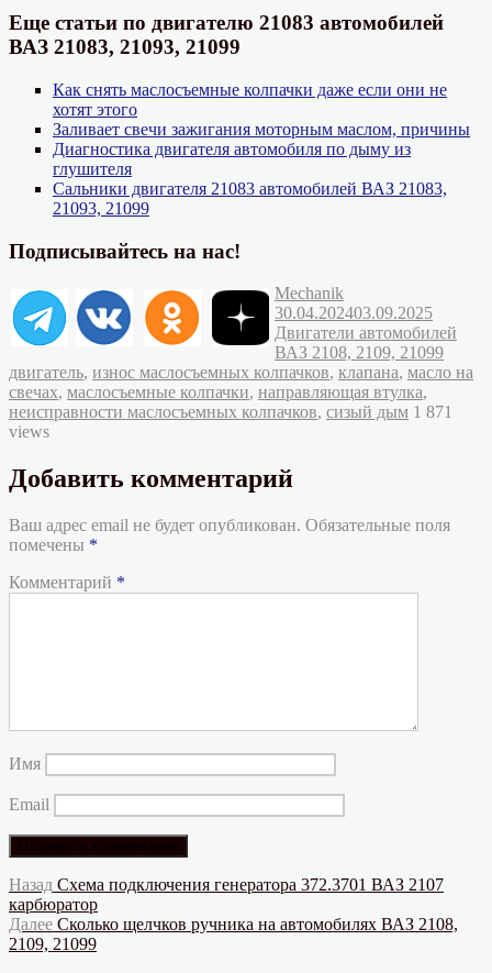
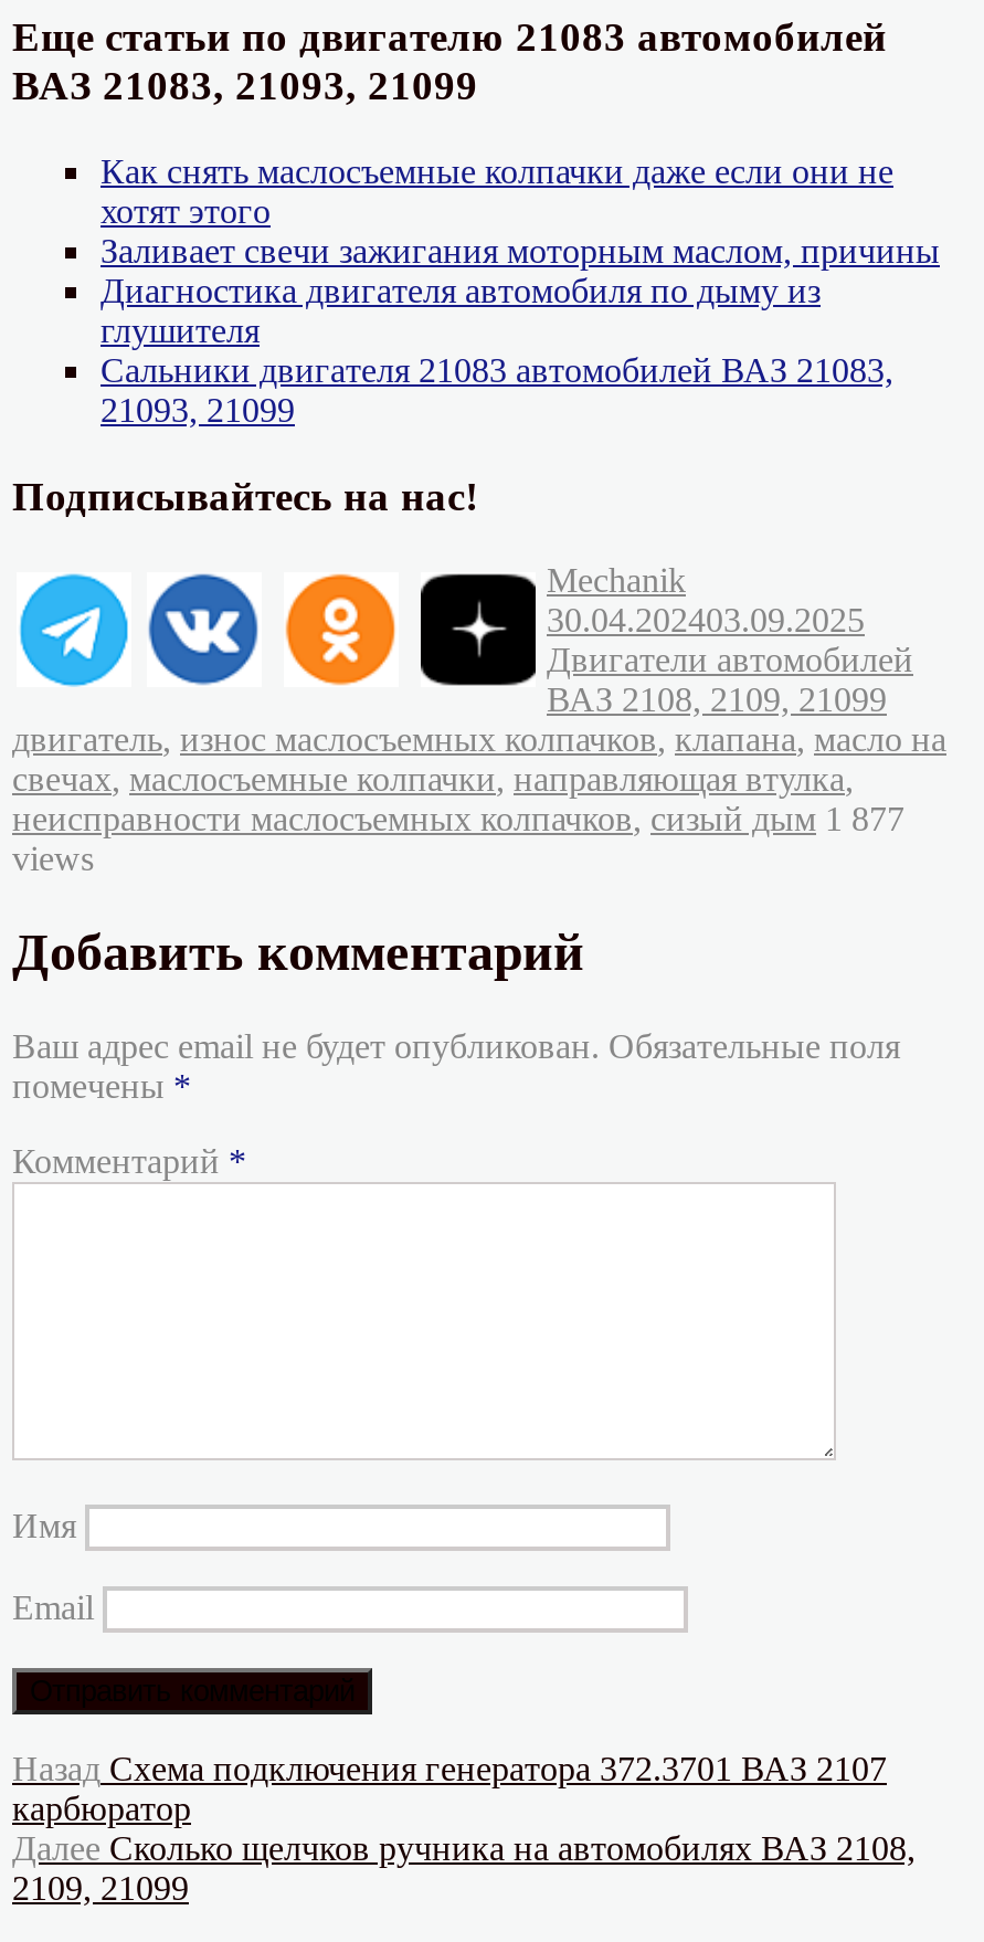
[9,403,452,421] неисправности маслосъемных колпачков, сизый дым 1 871 -> [12,800,904,838] неисправности маслосъемных колпачков, сизый дым 1 877

